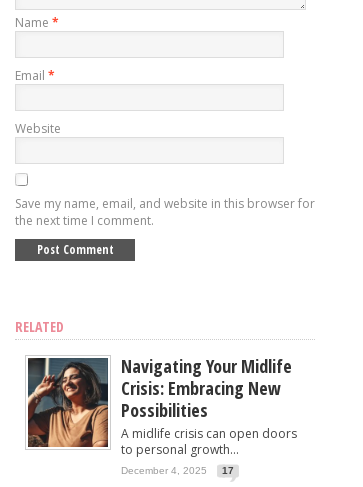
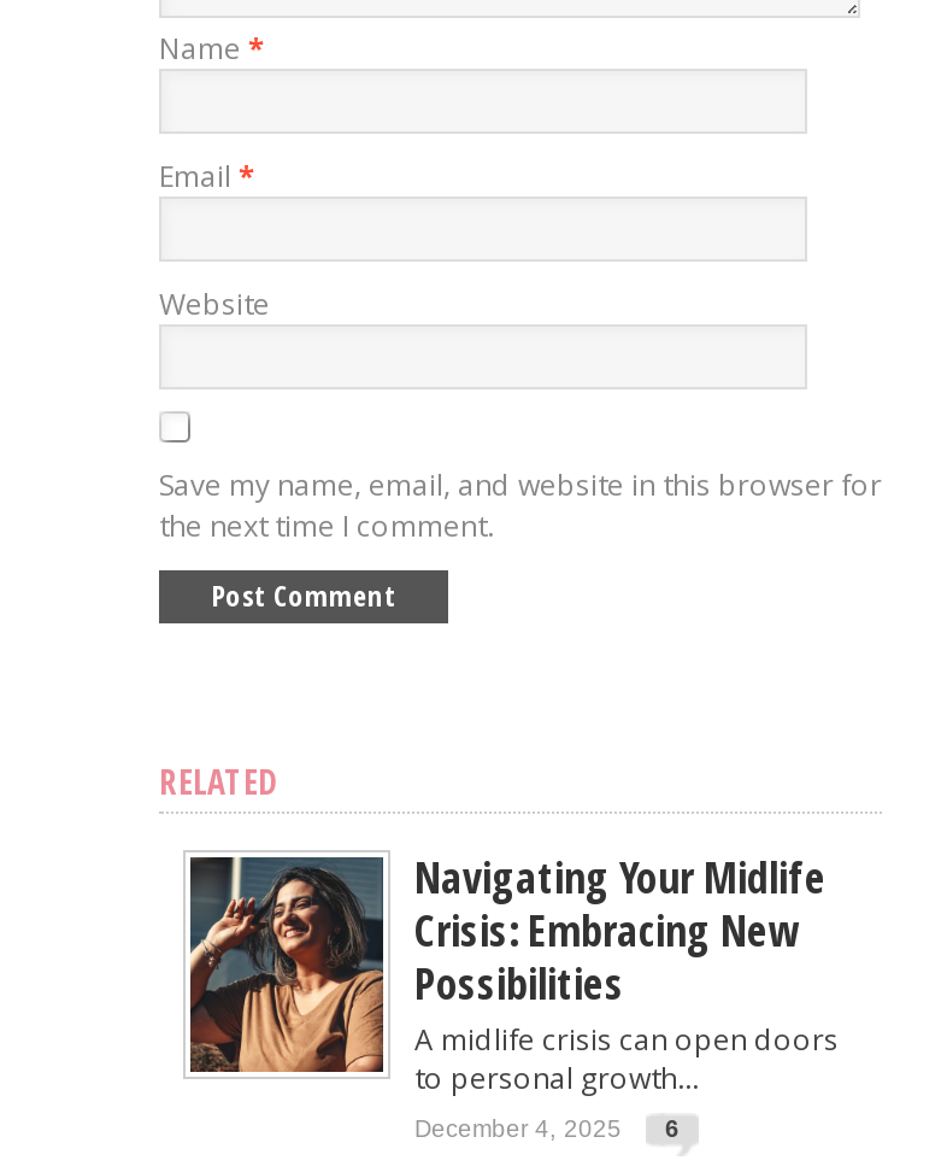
[121,465,234,476] December 4, 2025 17 -> [414,1115,680,1141] December 4, 2025 6

